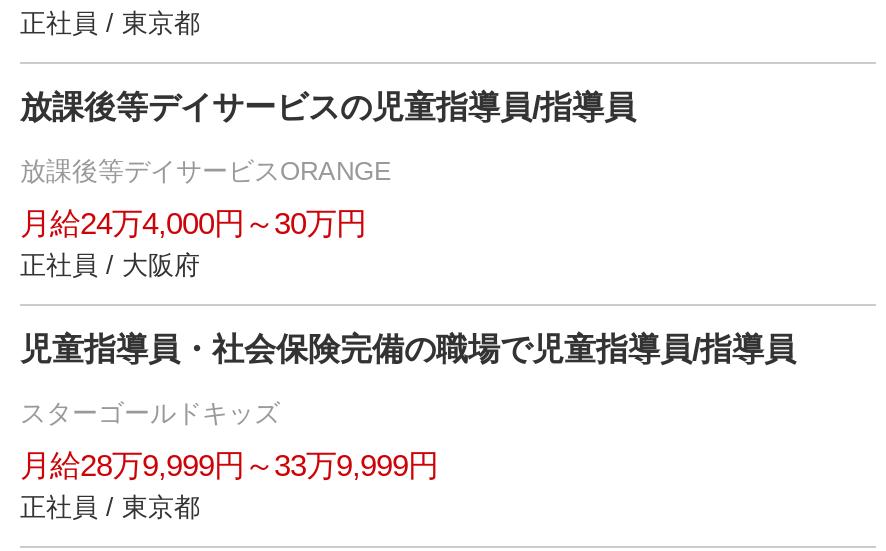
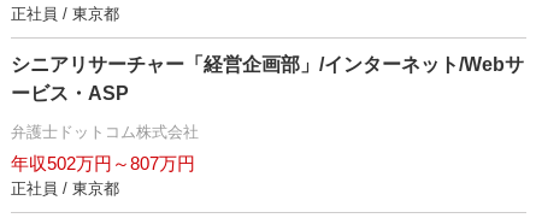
[20,90,796,482] 放課後等デイサービスの児童指導員/指導員 | 放課後等デイサービスORANGE | 月給24万4,000円～30万円 | 正社員 / 大阪府 | 児童指導員・社会保険完備の職場で児童指導員/指導員 | スターゴールドキッズ | 月給28万9,999円～33万9,999円 -> [11,54,524,174] シニアリサーチャー「経営企画部」/インターネット/Webサ | ービス・ASP | 弁護士ドットコム株式会社 | 年収502万円～807万円

